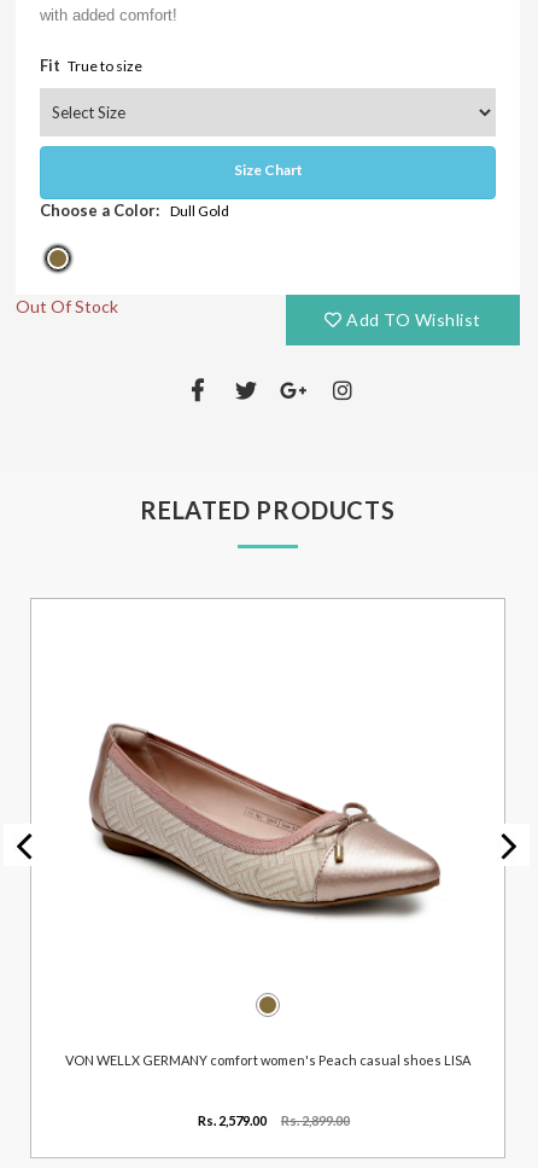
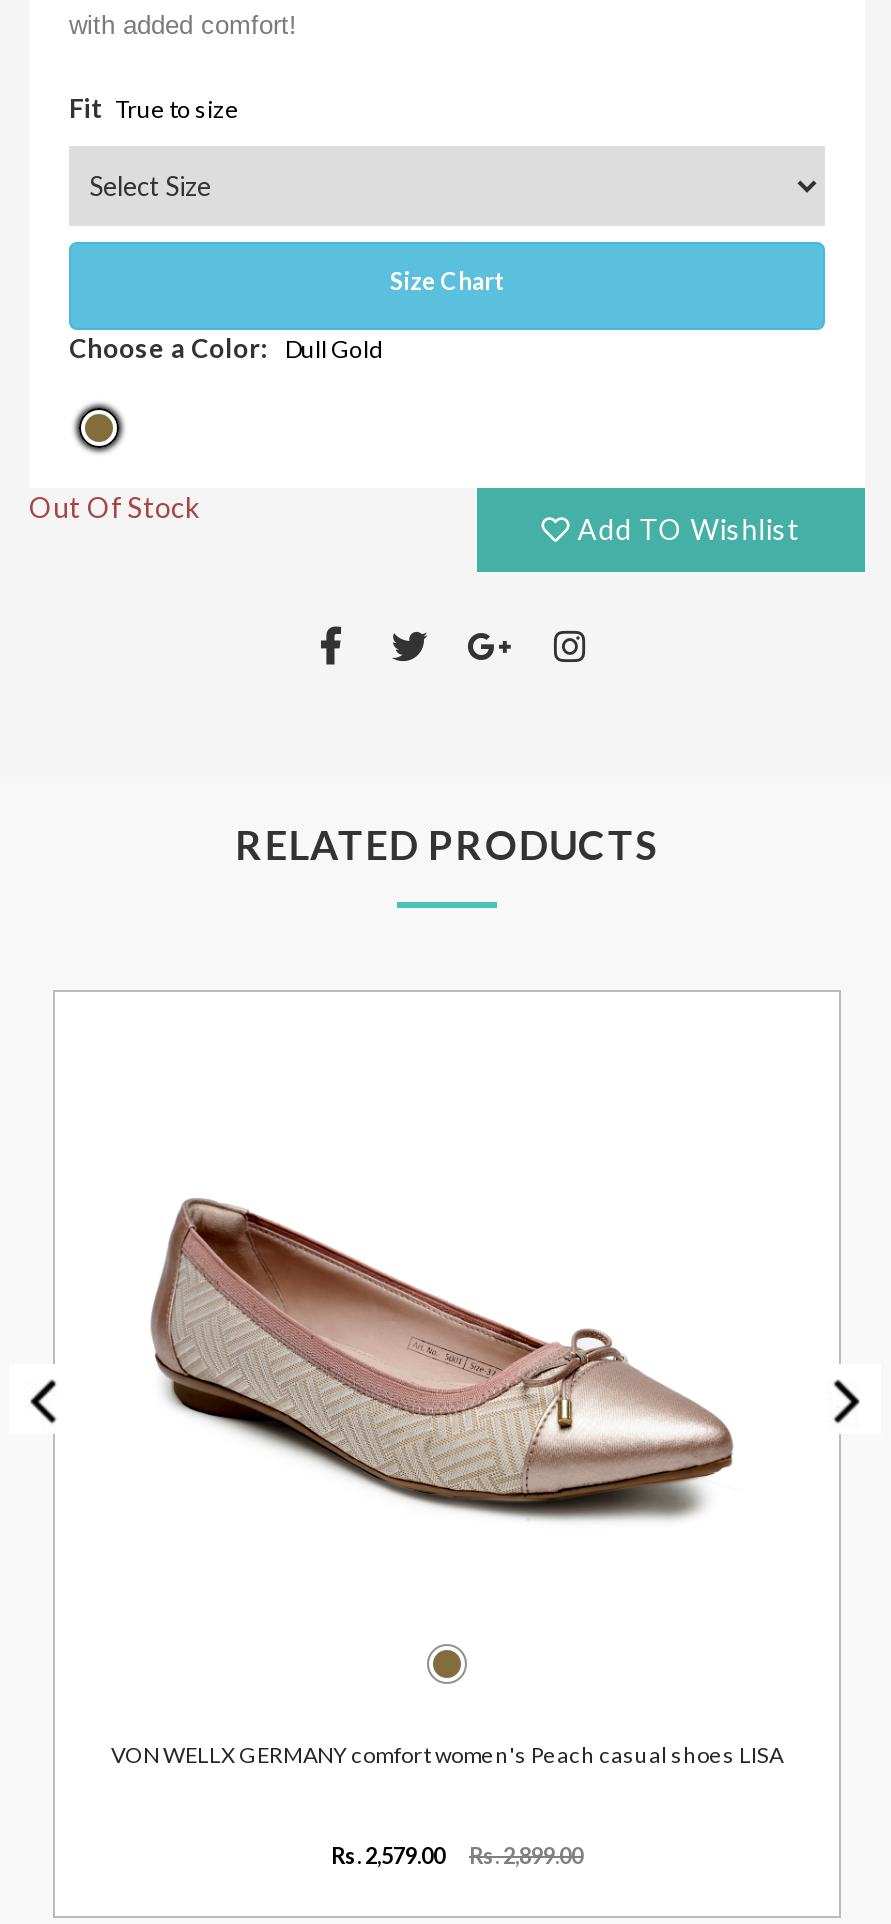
[65,1052,470,1068] VON WELLX GERMANY comfort women's Peach casual shoes LISA -> [114,1742,780,1768] VON WELLX GERMANY comfort women's Black casual shoes LISA

